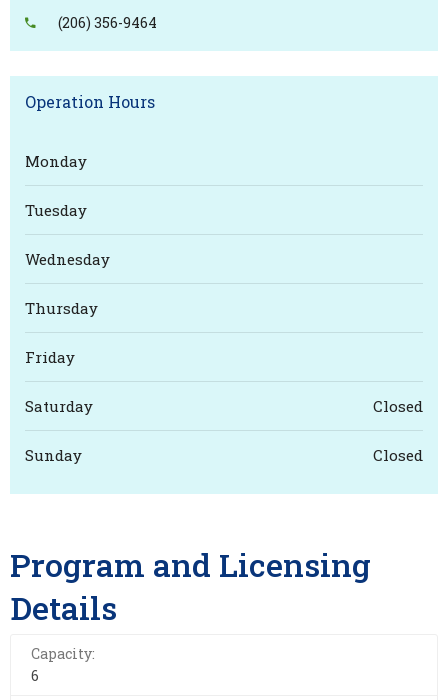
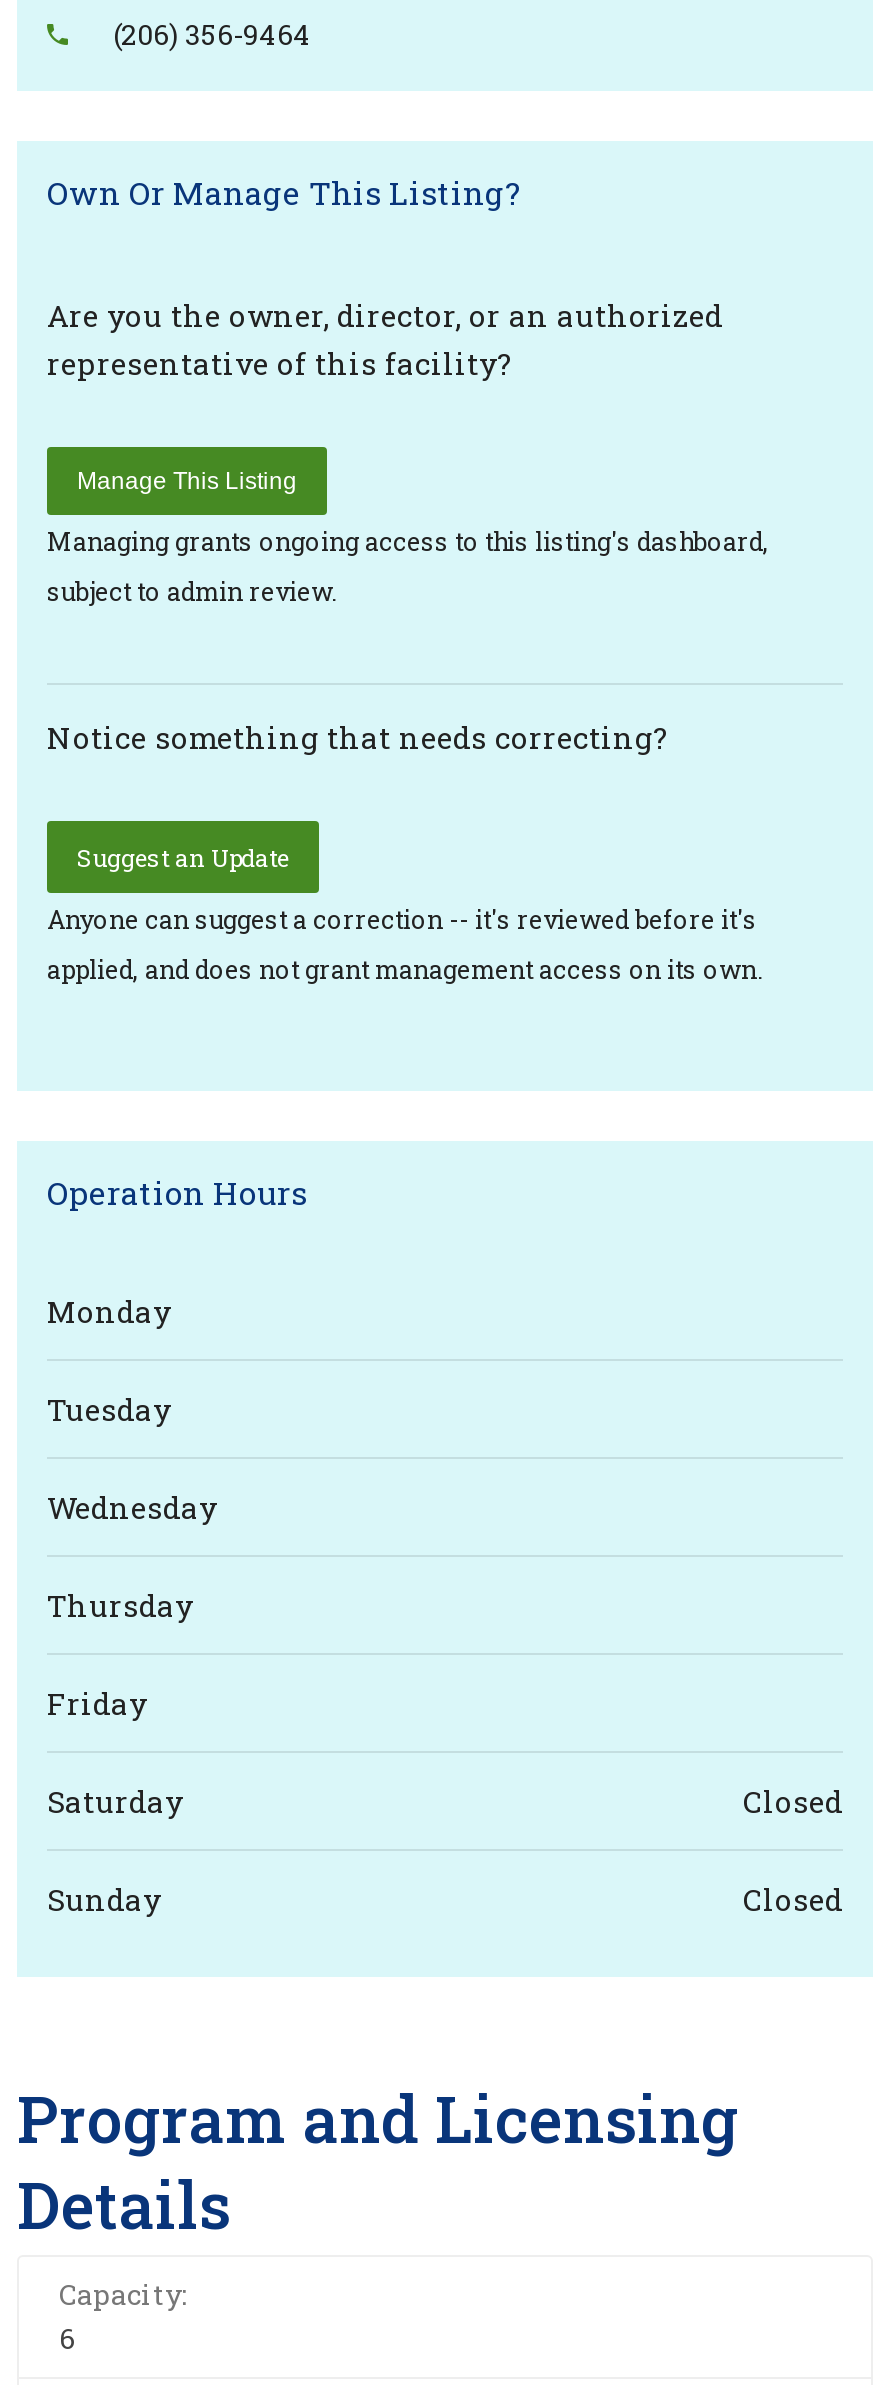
none -> [47,170,769,606] Own Or Manage This Listing? | Are you the owner, director, or an authorized | representative of this facility? | Manage This Listing | Managing grants ongoing access to this listing's dashboard, | subject to admin review.
none -> [47,716,763,984] Notice something that needs correcting? | Suggest an Update | Anyone can suggest a correction -- it's reviewed before it's | applied, and does not grant management access on its own.

